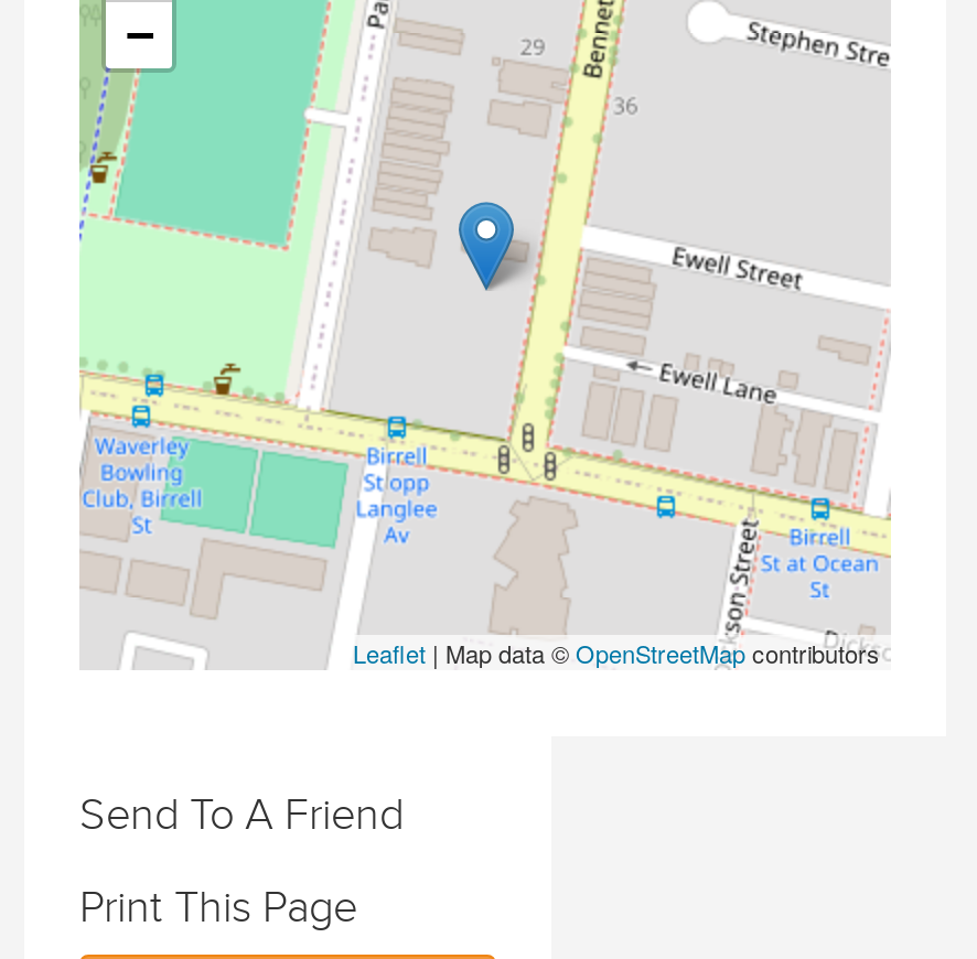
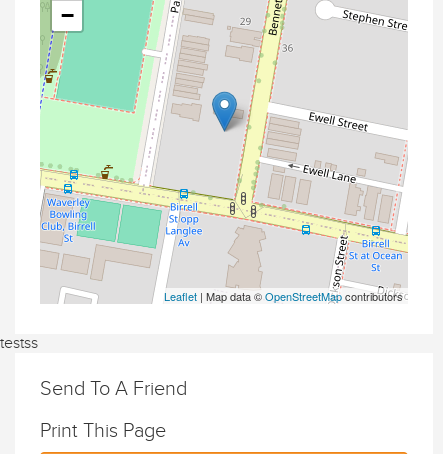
none -> [0,334,38,353] testss

